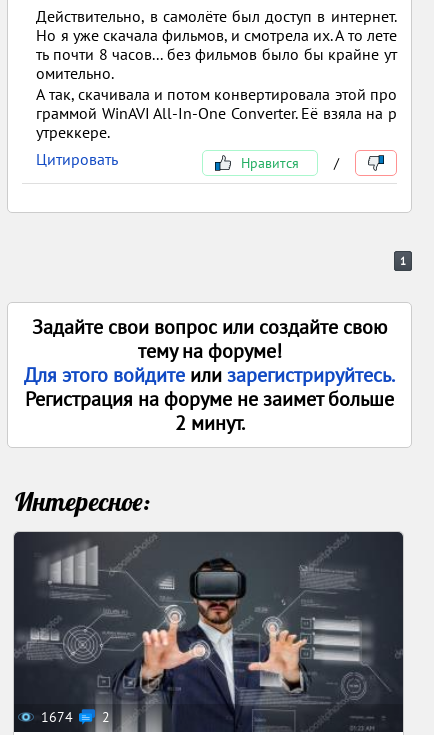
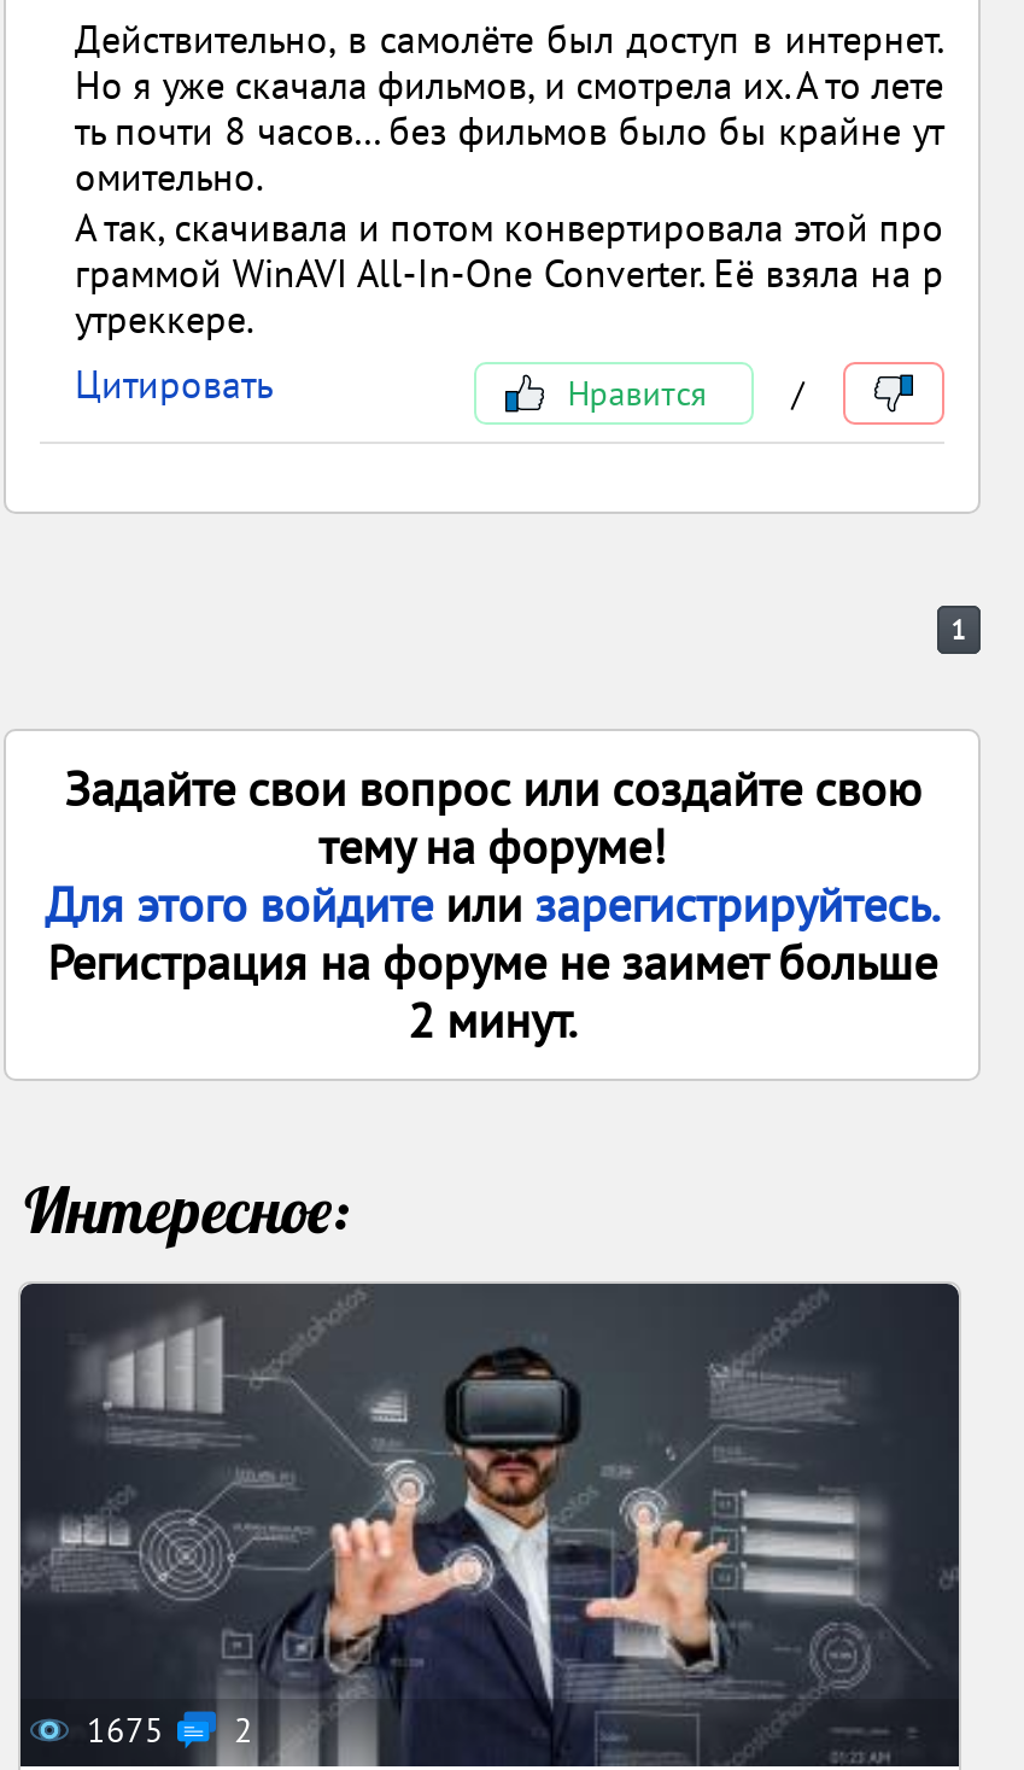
[41,708,110,726] 1674 2 -> [87,1708,253,1751] 1675 2

